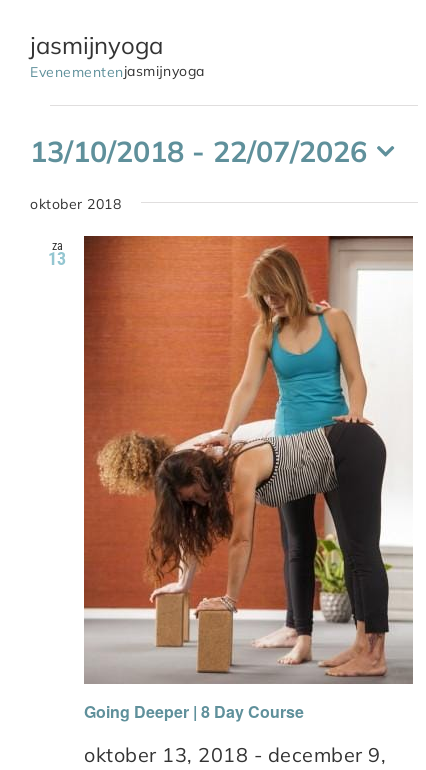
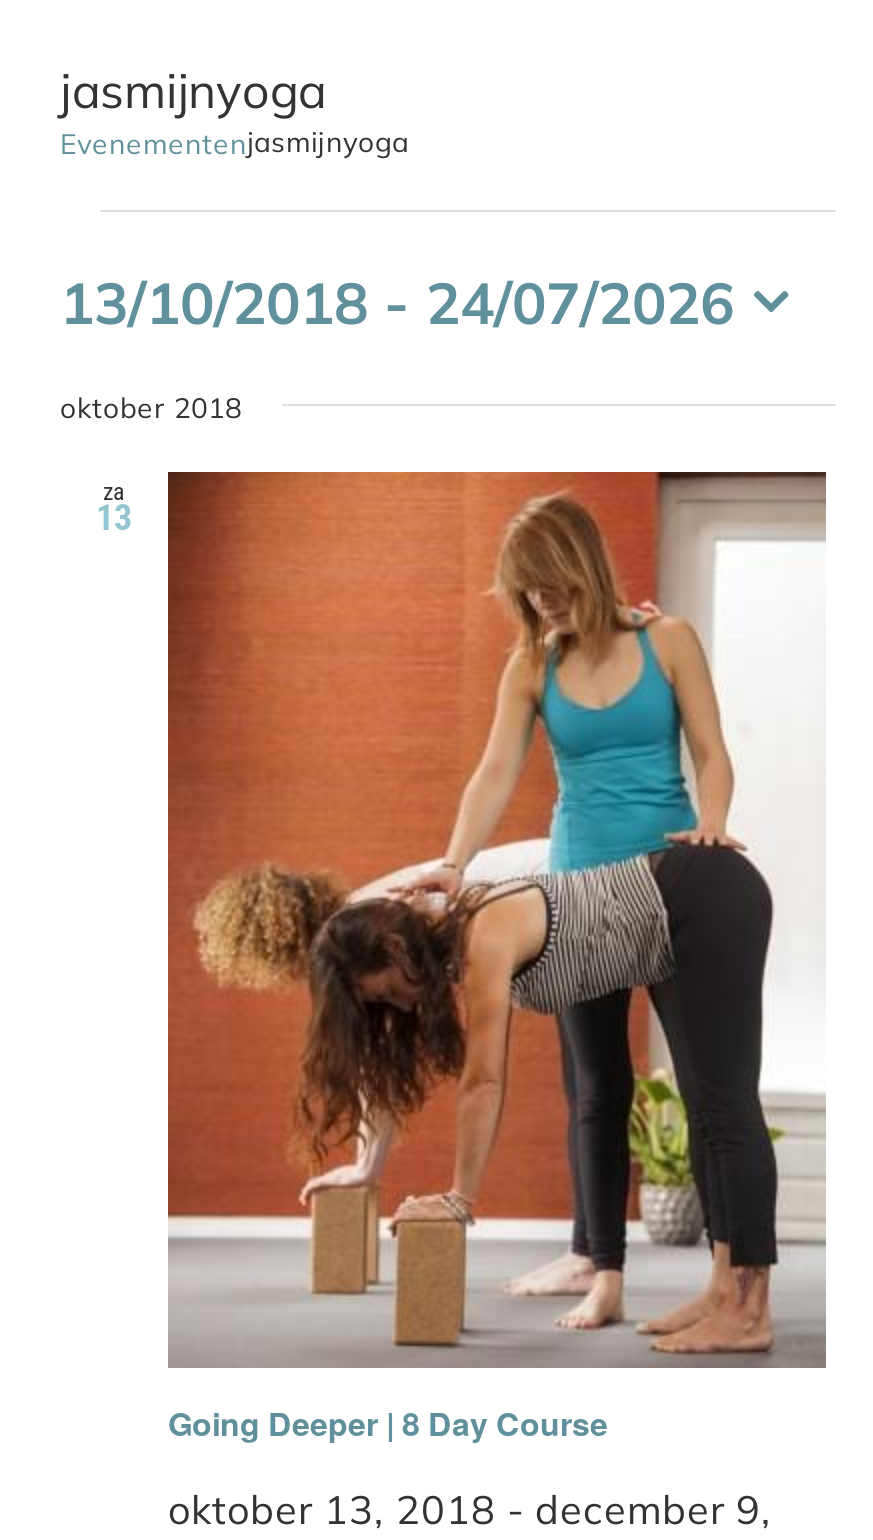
[30,133,367,169] 13/10/2018 - 22/07/2026 -> [60,266,734,338] 13/10/2018 - 24/07/2026

